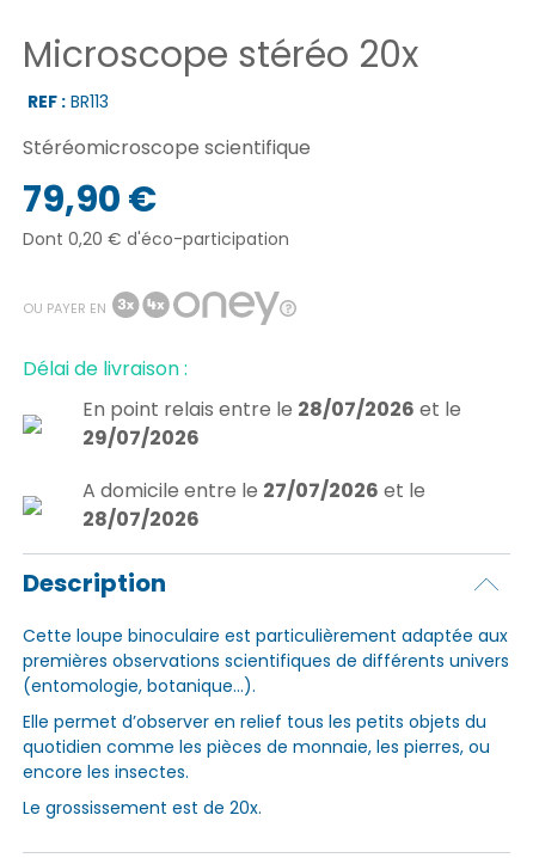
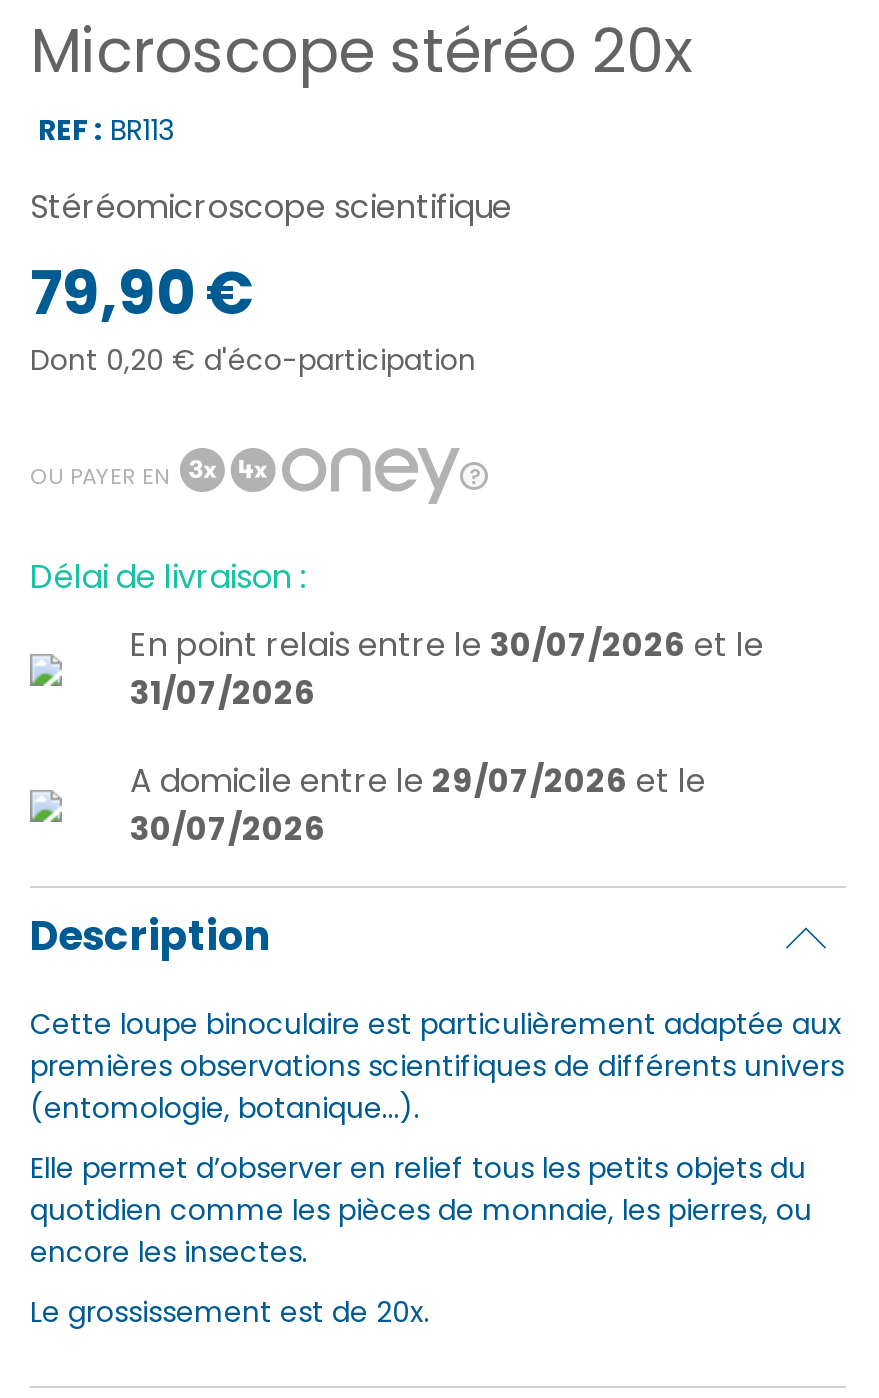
[82,395,461,423] En point relais entre le 28/07/2026 et le -> [130,621,764,667] En point relais entre le 30/07/2026 et le
[82,424,200,451] 29/07/2026 -> [130,669,316,715] 31/07/2026
[82,476,425,504] A domicile entre le 27/07/2026 et le -> [130,757,706,803] A domicile entre le 29/07/2026 et le
[82,505,200,532] 28/07/2026 -> [130,805,326,851] 30/07/2026

